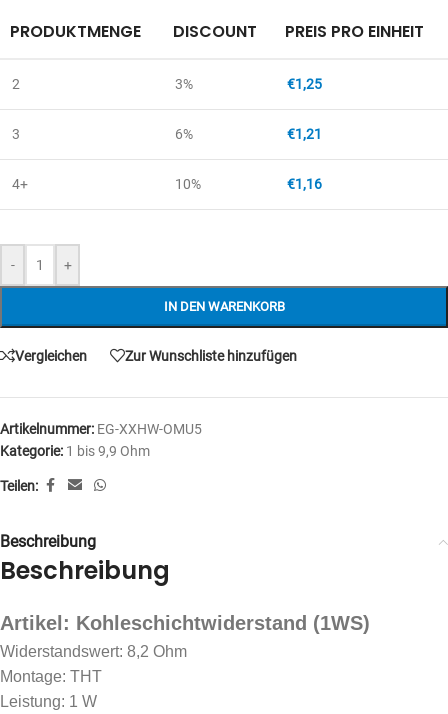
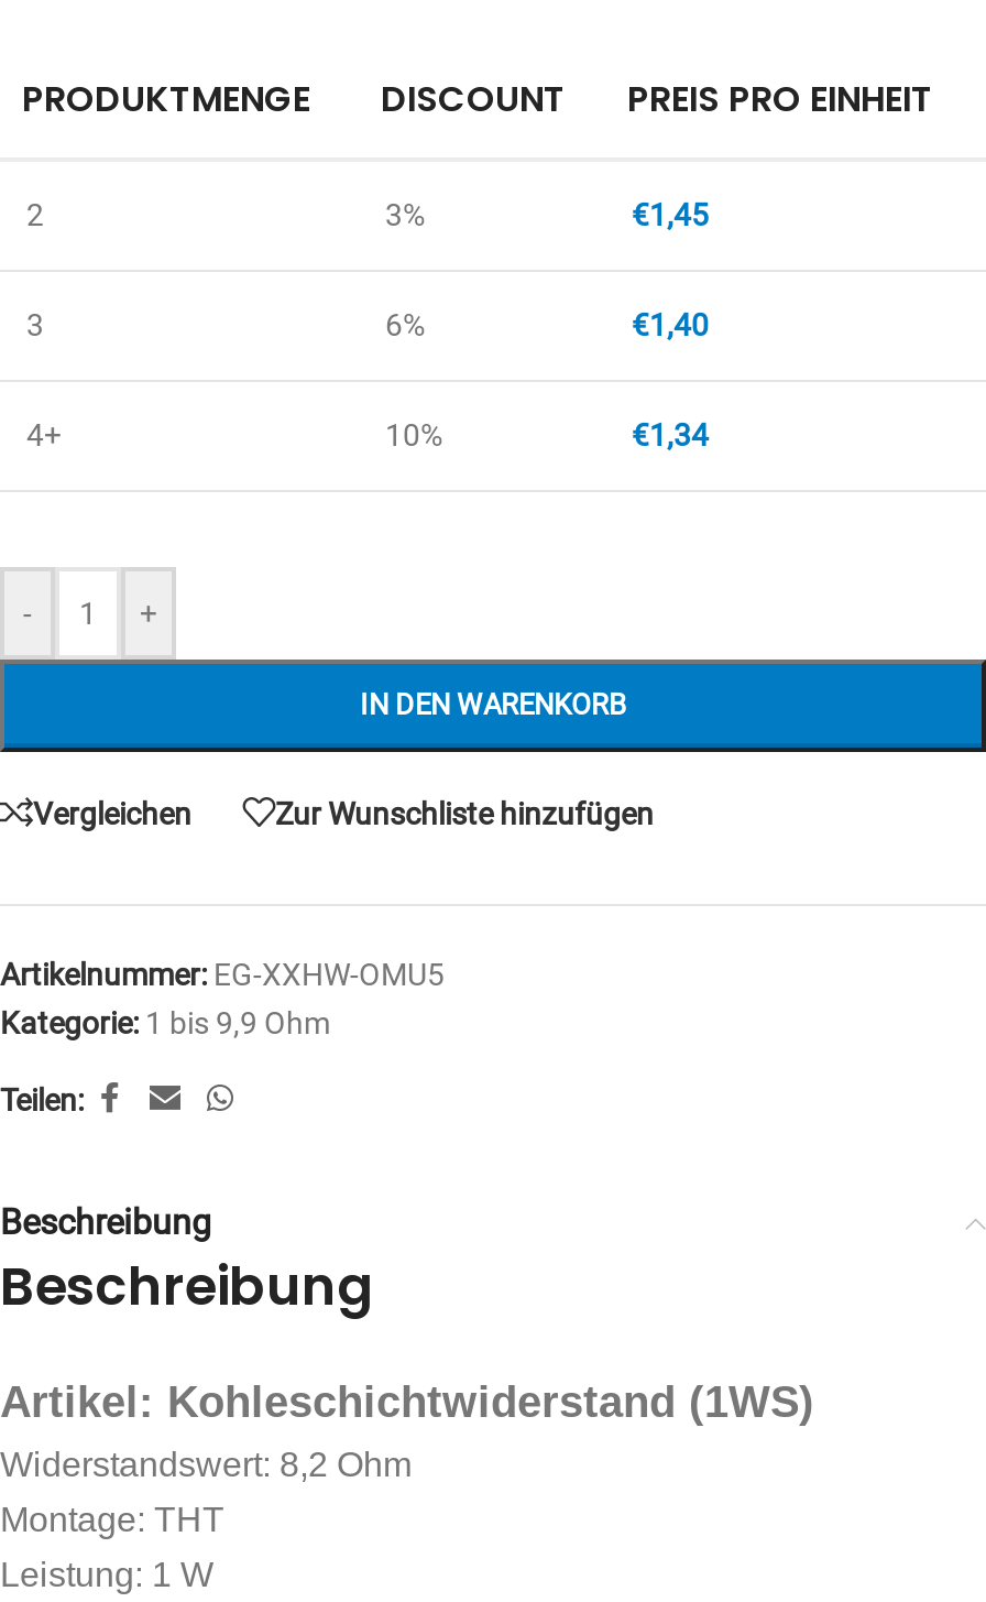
[287,76,322,92] €1,25 -> [632,197,709,232] €1,45
[287,126,322,142] €1,21 -> [632,307,709,342] €1,40
[287,176,322,192] €1,16 -> [632,417,709,453] €1,34

